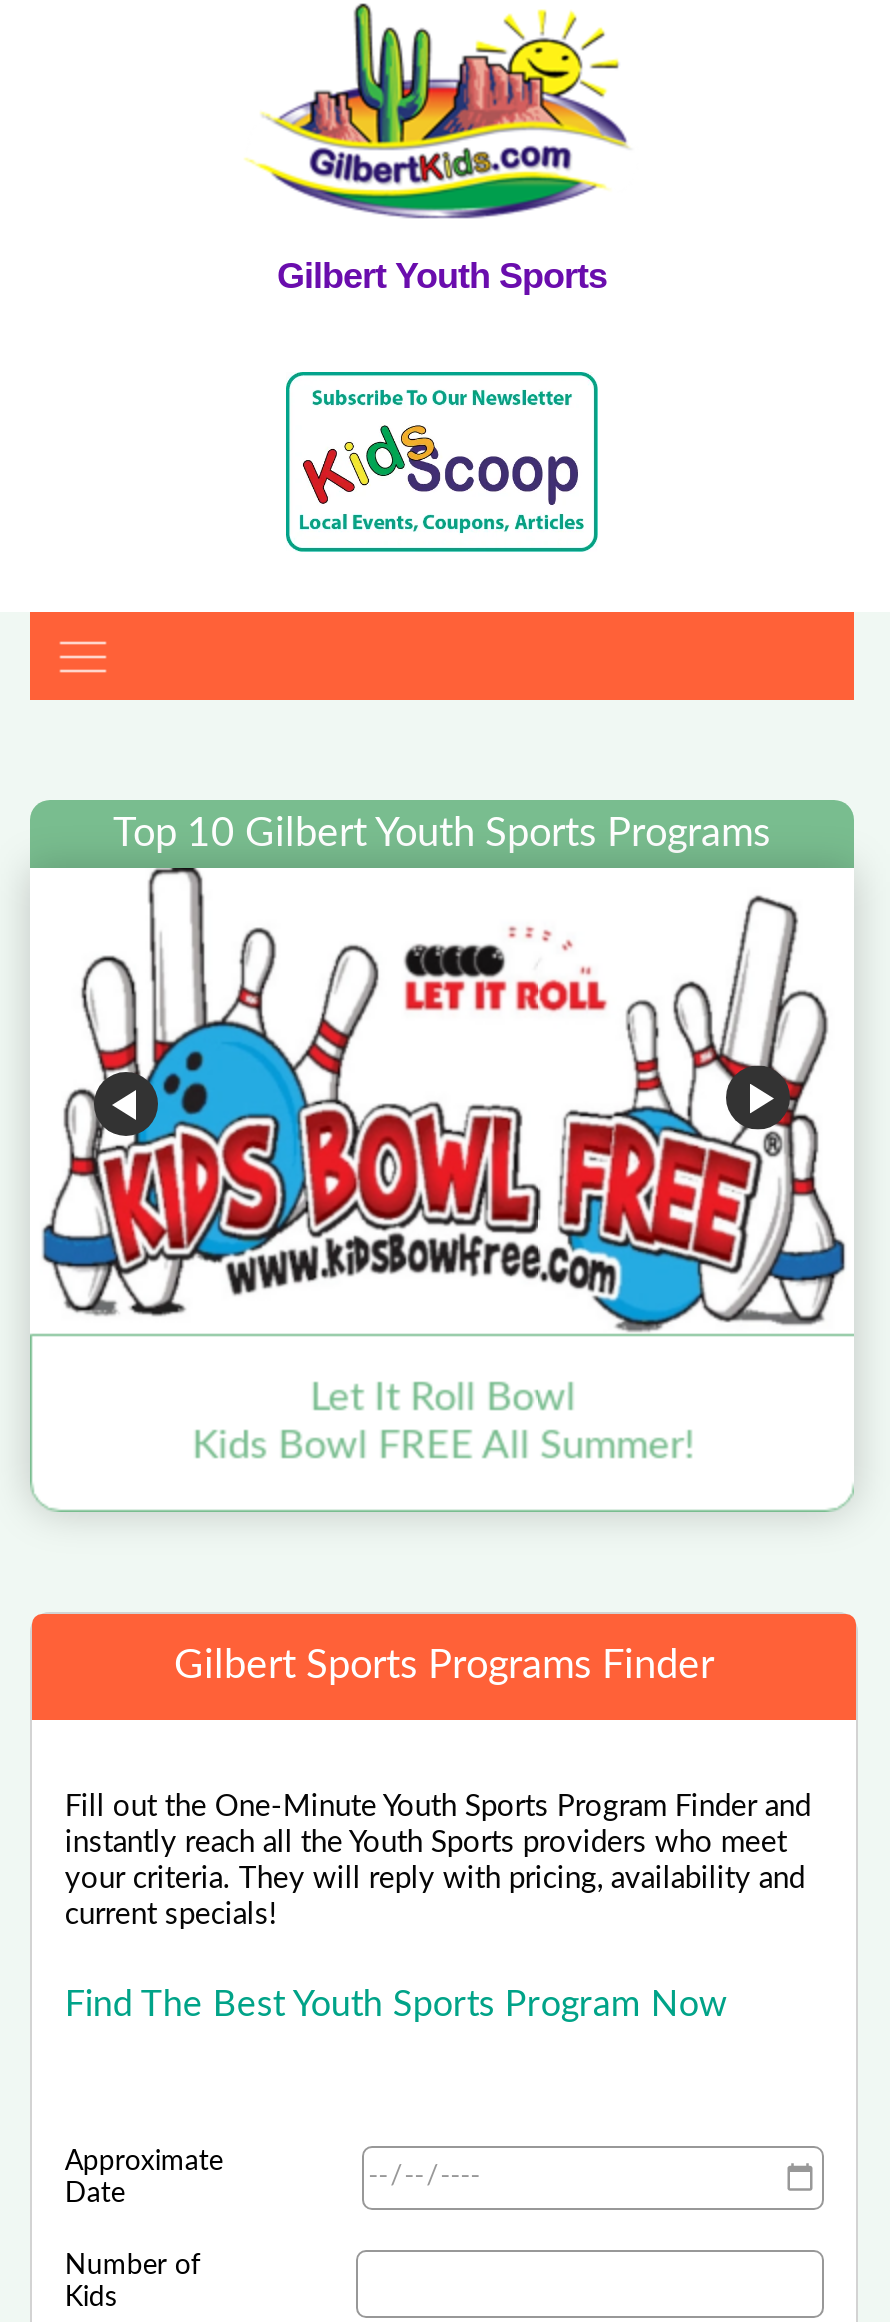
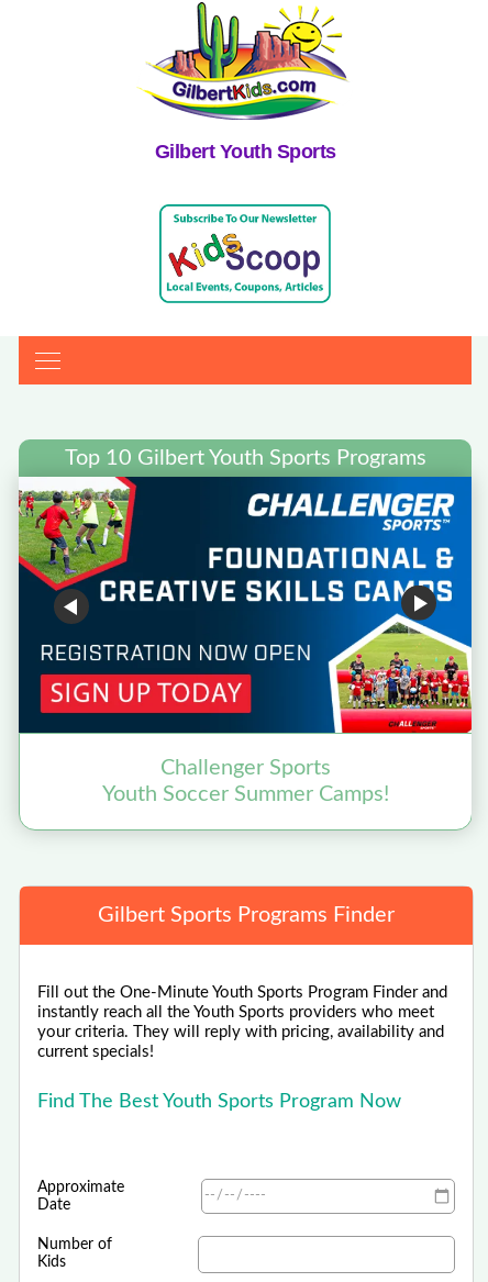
[30,866,854,1466] [image] | Let It Roll Bowl | Kids Bowl FREE All Summer! -> [18,476,473,805] [image] | Challenger Sports | Youth Soccer Summer Camps!

